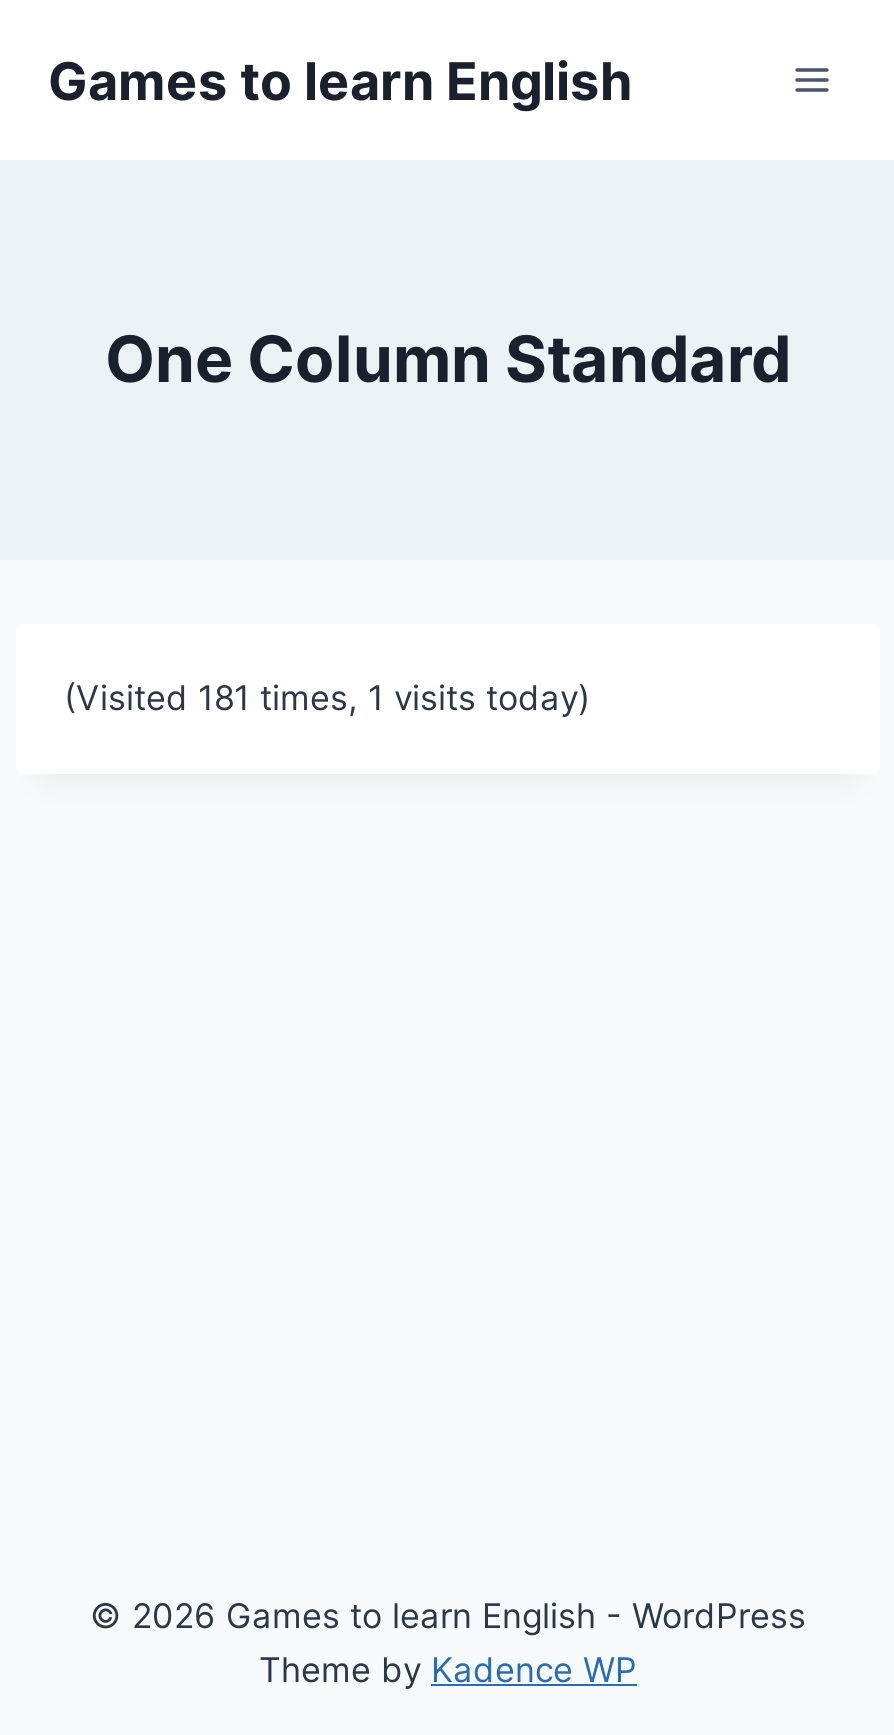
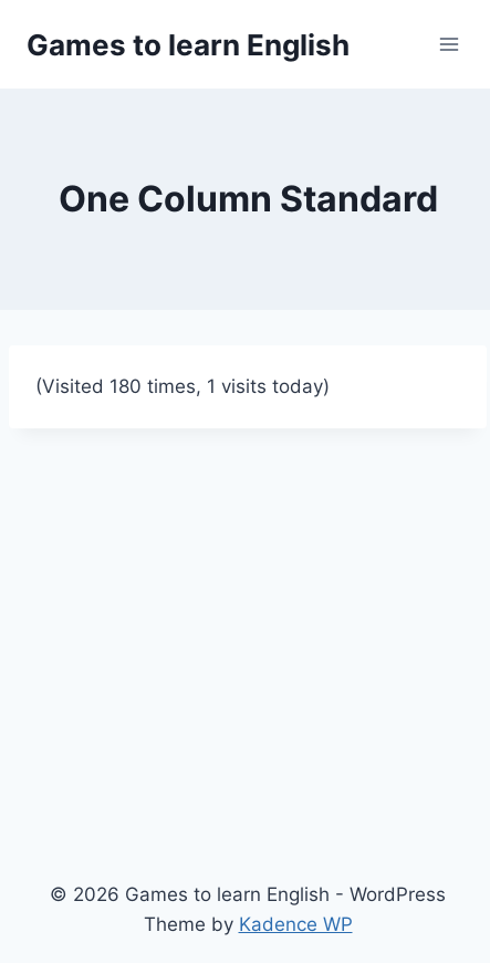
[64,678,590,718] (Visited 181 times, 1 visits today) -> [35,375,330,397] (Visited 180 times, 1 visits today)

